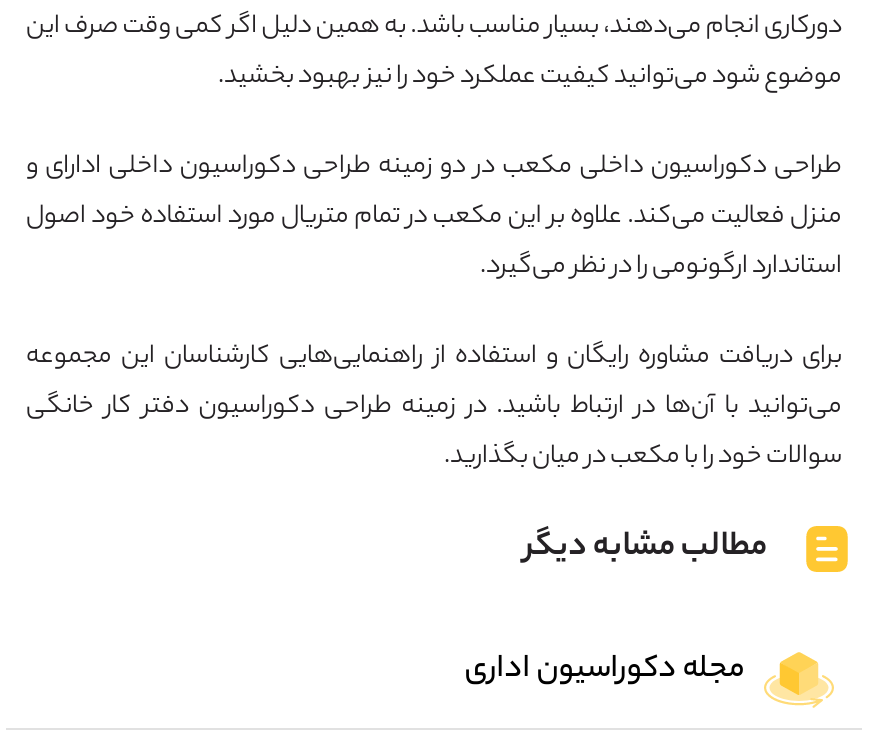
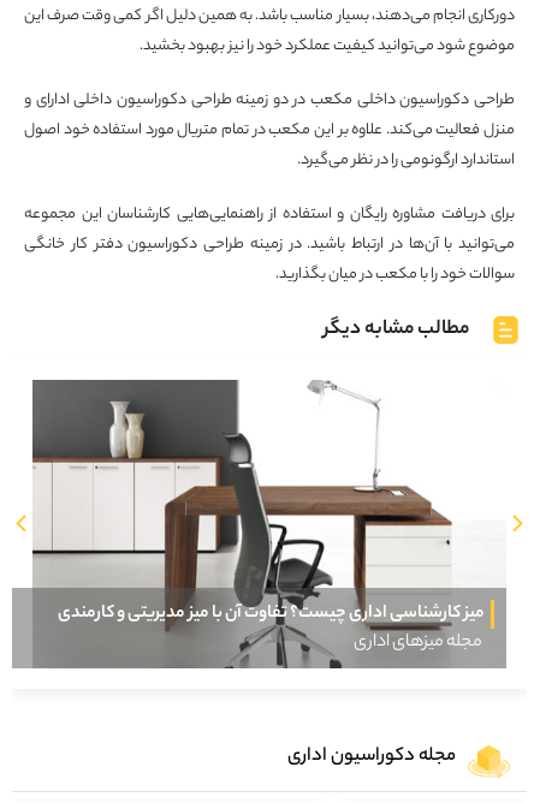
none -> [11,379,523,670] [image] | میز کارشناسی اداری چیست؟ تفاوت آن با میز مدیریتی و کارمندی | مجله میزهای اداری

